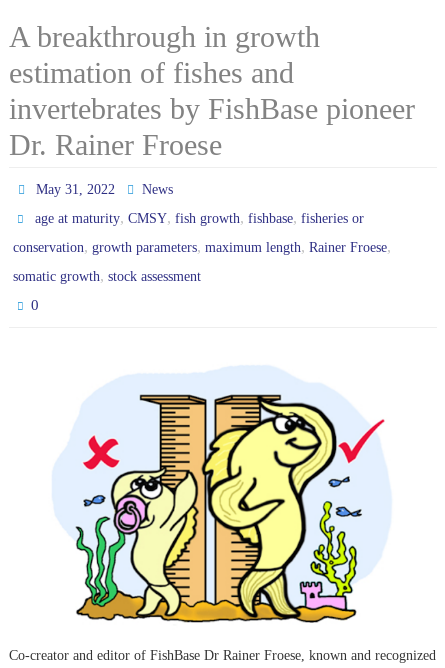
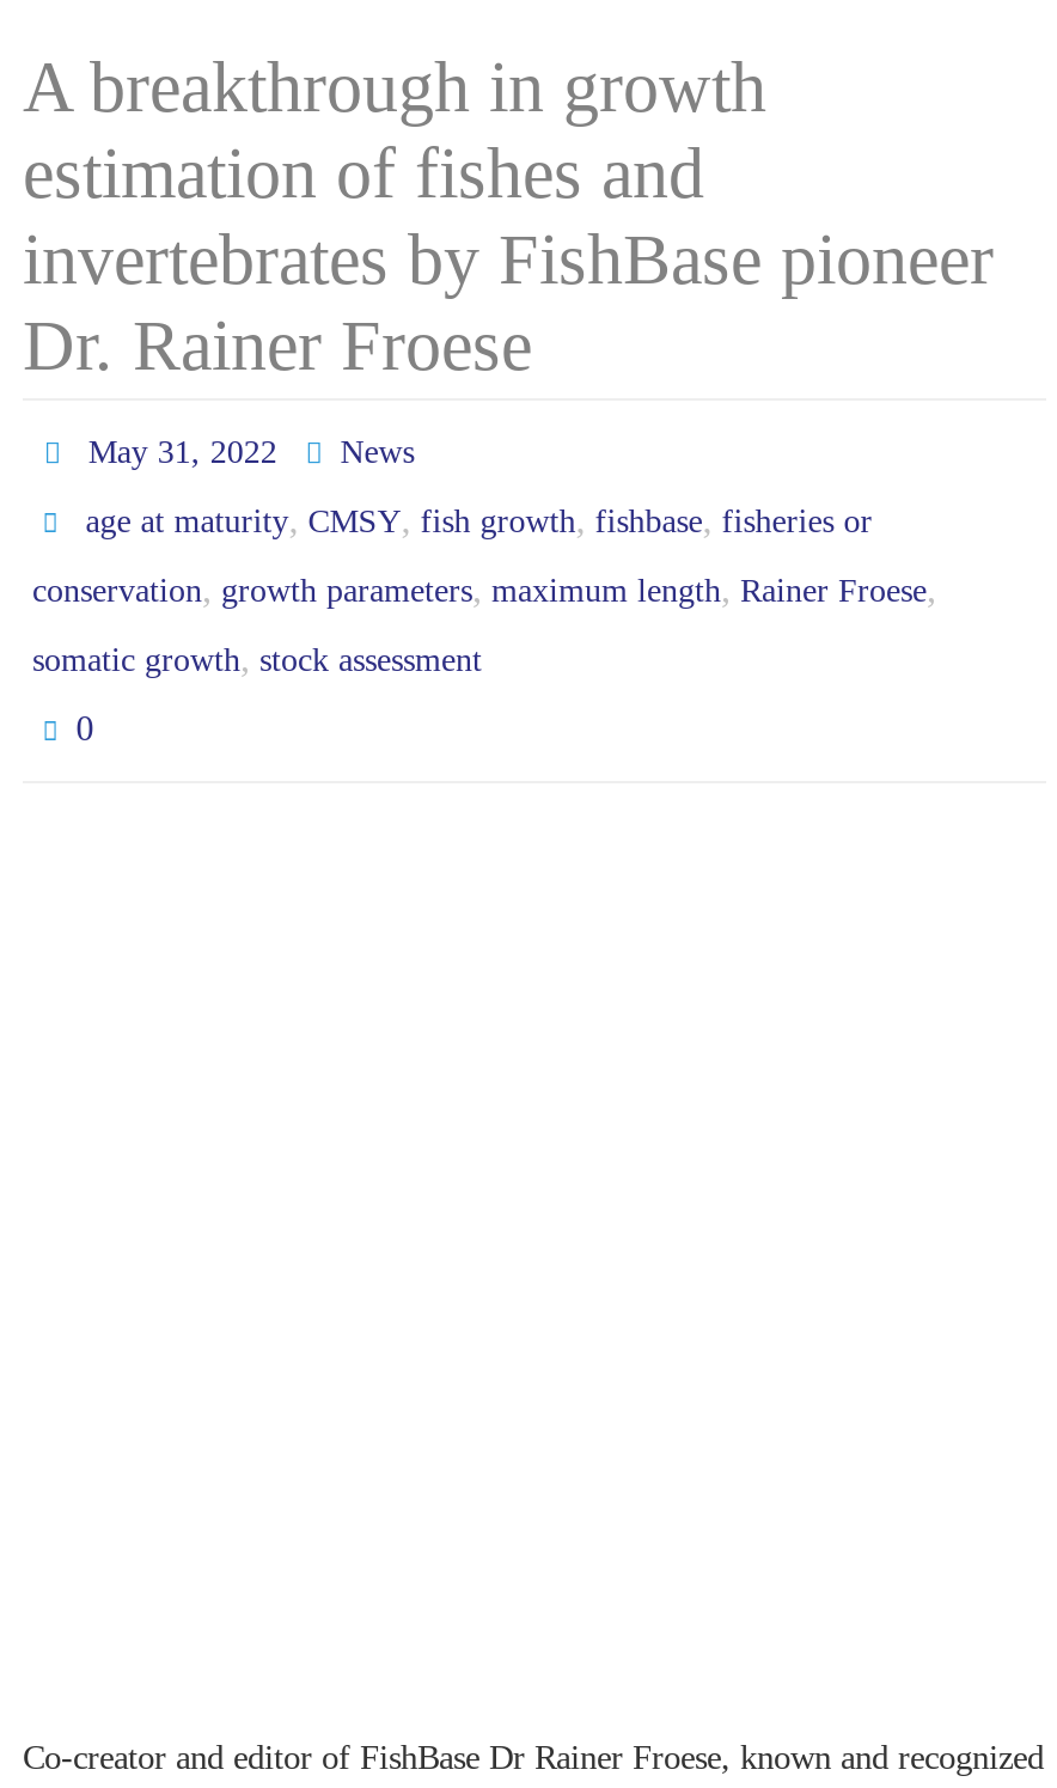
[54,367,387,624] [image] -> none

